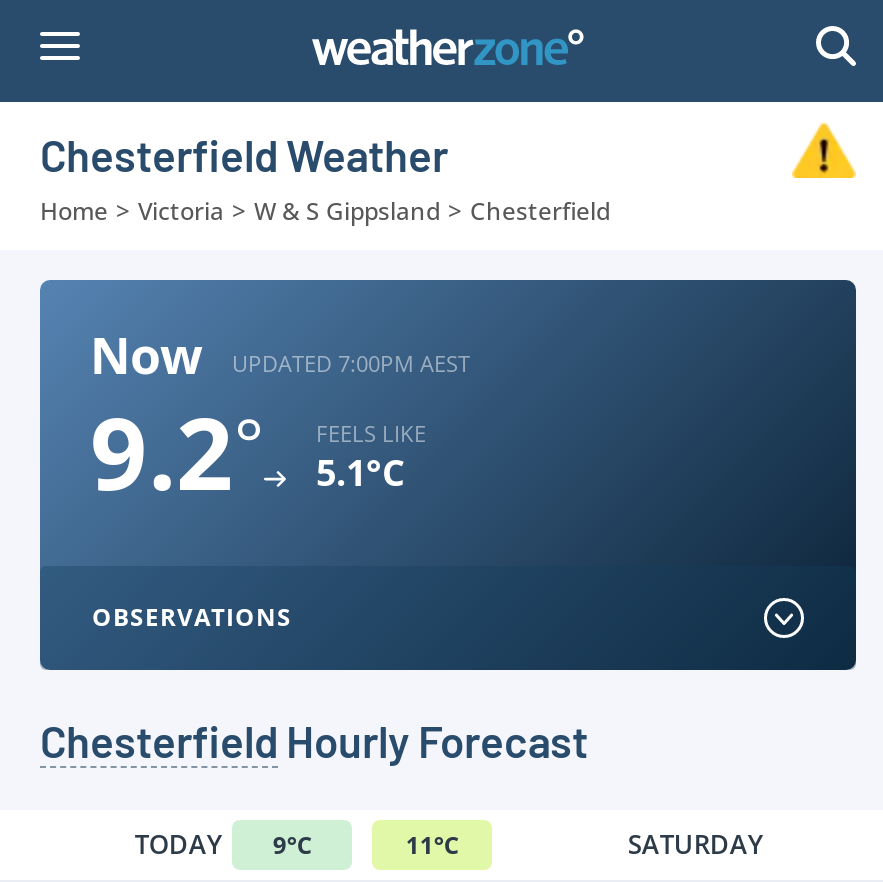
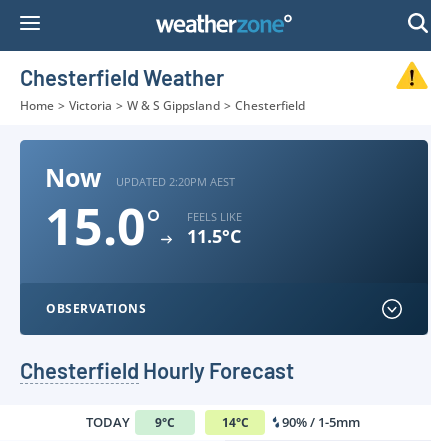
[232,347,470,377] UPDATED 7:00PM AEST -> [116,173,235,188] UPDATED 2:20PM AEST
[90,384,264,520] 9.2° -> [45,192,161,260] 15.0°
[316,448,404,496] 5.1°C -> [187,224,241,248] 11.5°C
[406,826,764,862] 11°C | SATURDAY -> [221,413,360,431] 14°C | 90% / 1-5mm

